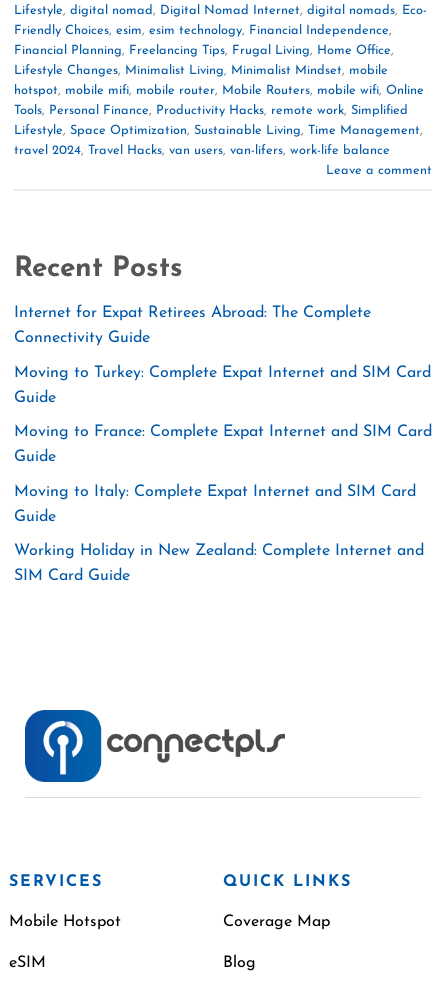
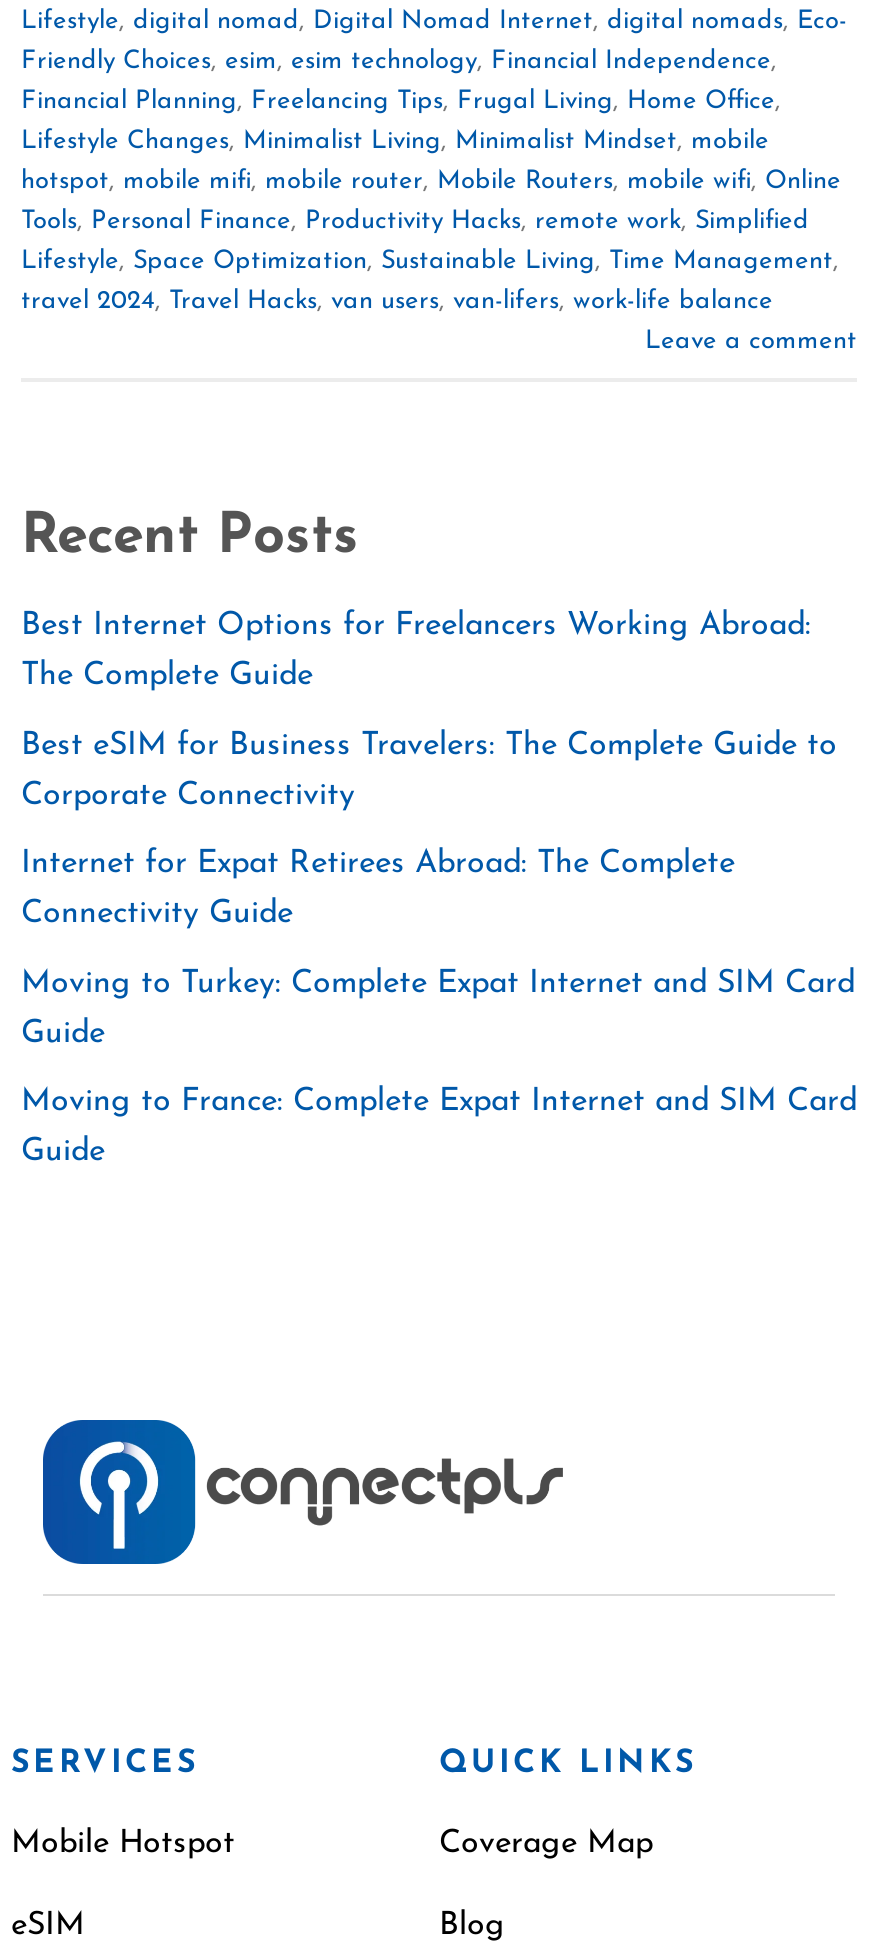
none -> [21,610,837,811] Best Internet Options for Freelancers Working Abroad: | The Complete Guide | Best eSIM for Business Travelers: The Complete Guide to | Corporate Connectivity
moved [14,305,432,465] -> [21,848,857,1169]: Internet for Expat Retirees Abroad: The Complete | Connectivity Guide | Moving to Turkey: Complete Expat Internet and SIM Card | Guide | Moving to France: Complete Expat Internet and SIM Card | Guide
[14,484,424,584] Moving to Italy: Complete Expat Internet and SIM Card | Guide | Working Holiday in New Zealand: Complete Internet and | SIM Card Guide -> none

